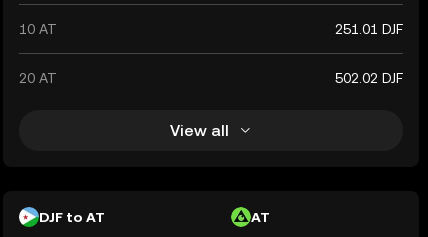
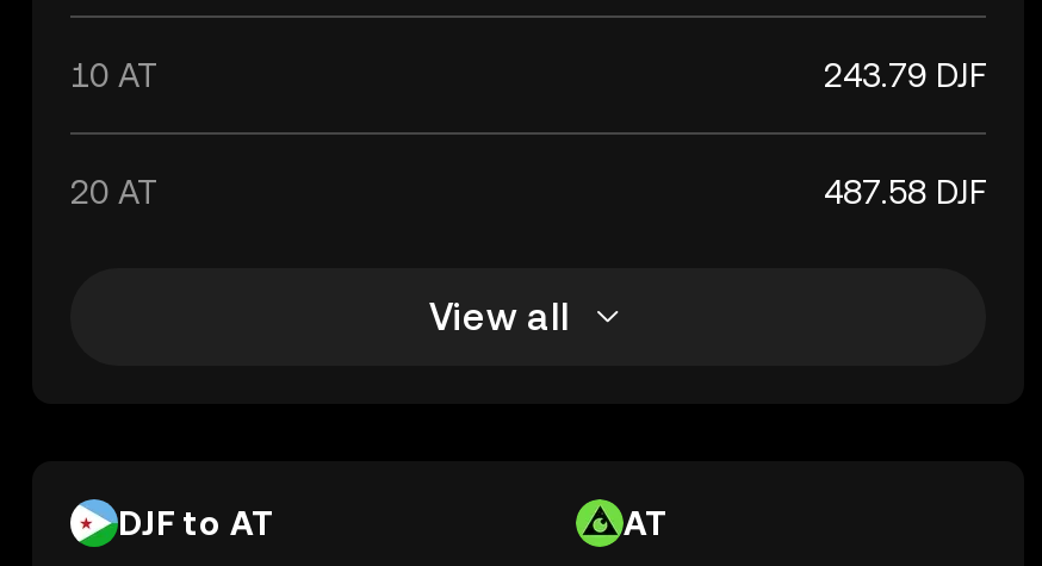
[335,21,403,37] 251.01 DJF -> [824,56,986,94] 243.79 DJF
[335,70,403,86] 502.02 DJF -> [824,173,986,211] 487.58 DJF

